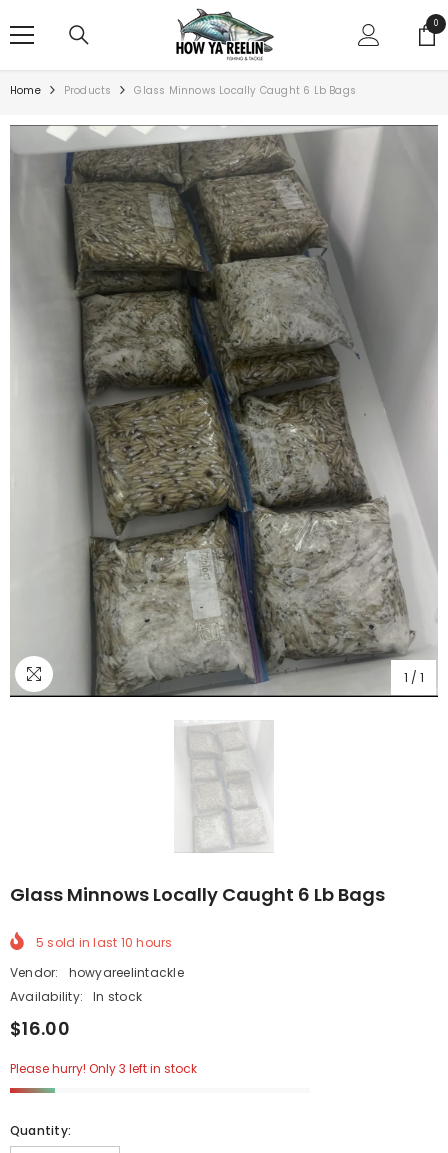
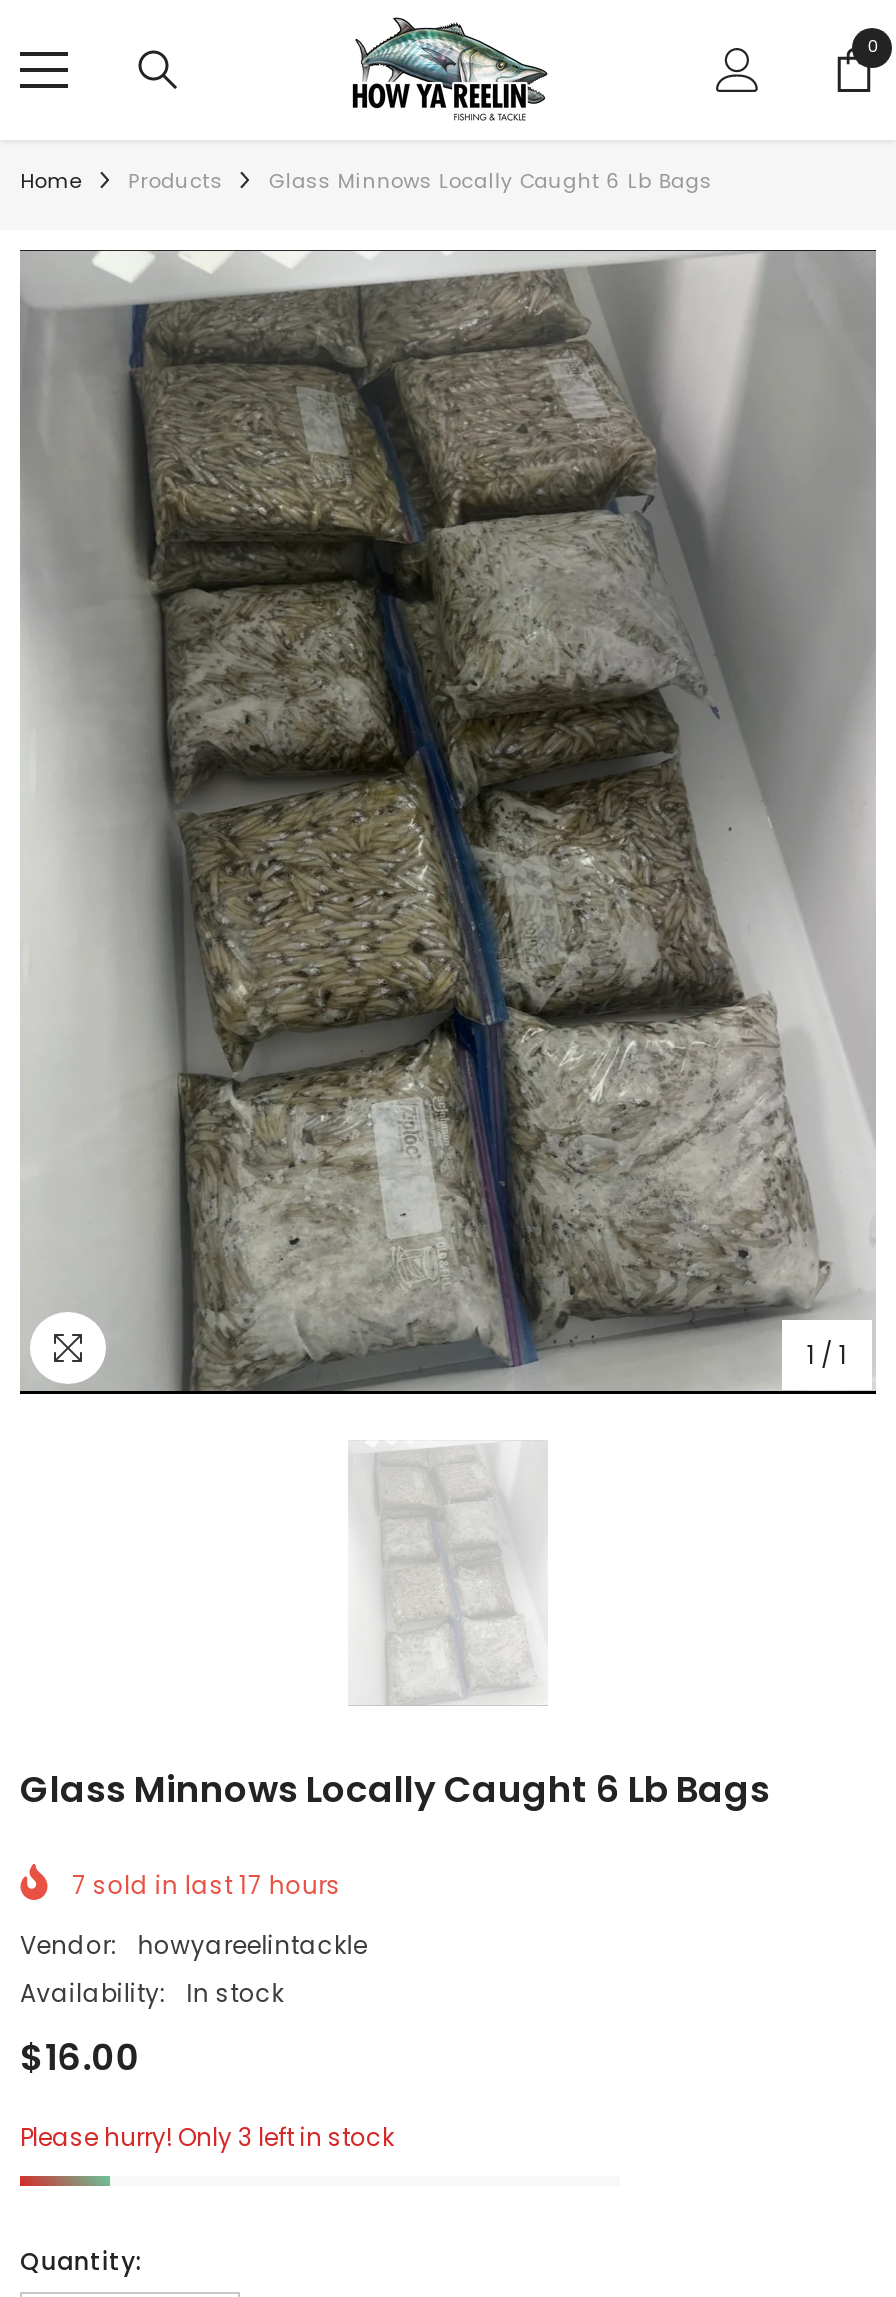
[36,934,173,951] 5 sold in last 10 hours -> [72,1868,341,1902] 7 sold in last 17 hours

